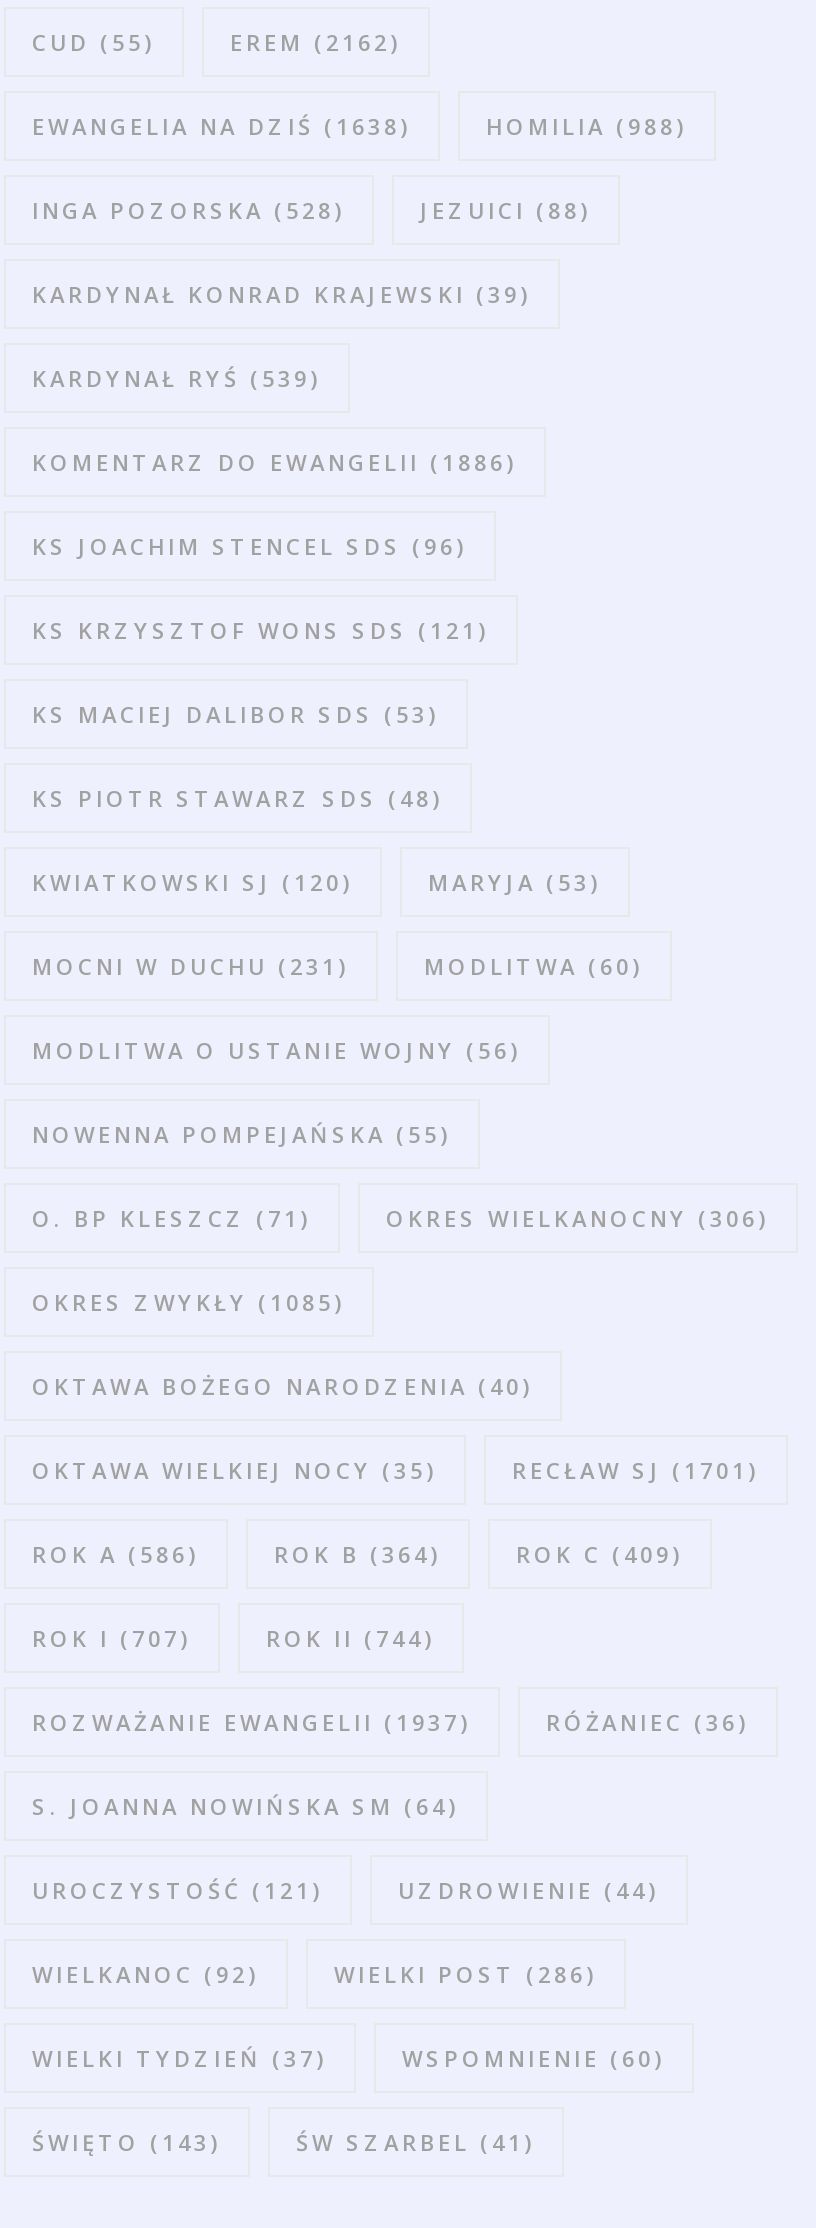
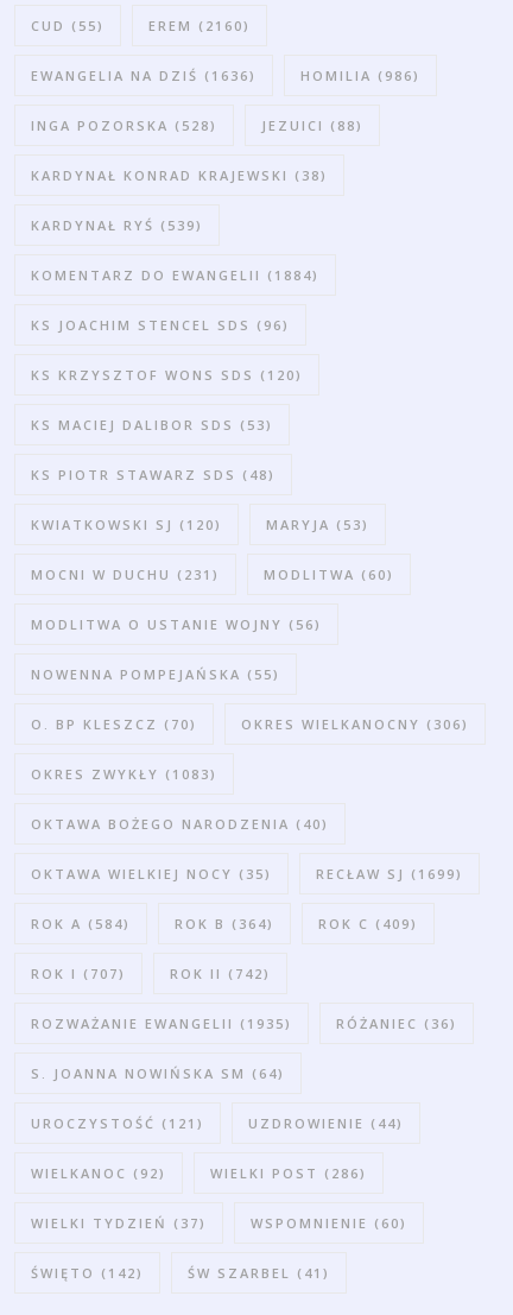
[230,27,402,57] EREM (2162) -> [148,17,251,35] EREM (2160)
[32,111,412,141] EWANGELIA NA DZIŚ (1638) -> [31,67,256,85] EWANGELIA NA DZIŚ (1636)
[486,111,688,141] HOMILIA (988) -> [300,67,420,85] HOMILIA (986)
[32,279,532,309] KARDYNAŁ KONRAD KRAJEWSKI (39) -> [31,167,328,184] KARDYNAŁ KONRAD KRAJEWSKI (38)
[32,447,518,477] KOMENTARZ DO EWANGELII (1886) -> [31,266,319,284] KOMENTARZ DO EWANGELII (1884)
[32,615,490,645] KS KRZYSZTOF WONS SDS (121) -> [31,366,303,384] KS KRZYSZTOF WONS SDS (120)
[32,1203,312,1233] O. BP KLESZCZ (71) -> [31,715,197,733] O. BP KLESZCZ (70)
[32,1287,346,1317] OKRES ZWYKŁY (1085) -> [31,765,217,783] OKRES ZWYKŁY (1083)
[512,1455,760,1485] RECŁAW SJ (1701) -> [316,865,463,883] RECŁAW SJ (1699)
[32,1539,200,1569] ROK A (586) -> [31,915,131,933] ROK A (584)
[266,1623,436,1653] ROK II (744) -> [170,965,271,983] ROK II (742)
[32,1707,472,1737] ROZWAŻANIE EWANGELII (1937) -> [31,1015,292,1033] ROZWAŻANIE EWANGELII (1935)
[32,2127,222,2157] ŚWIĘTO (143) -> [31,1264,144,1282] ŚWIĘTO (142)

